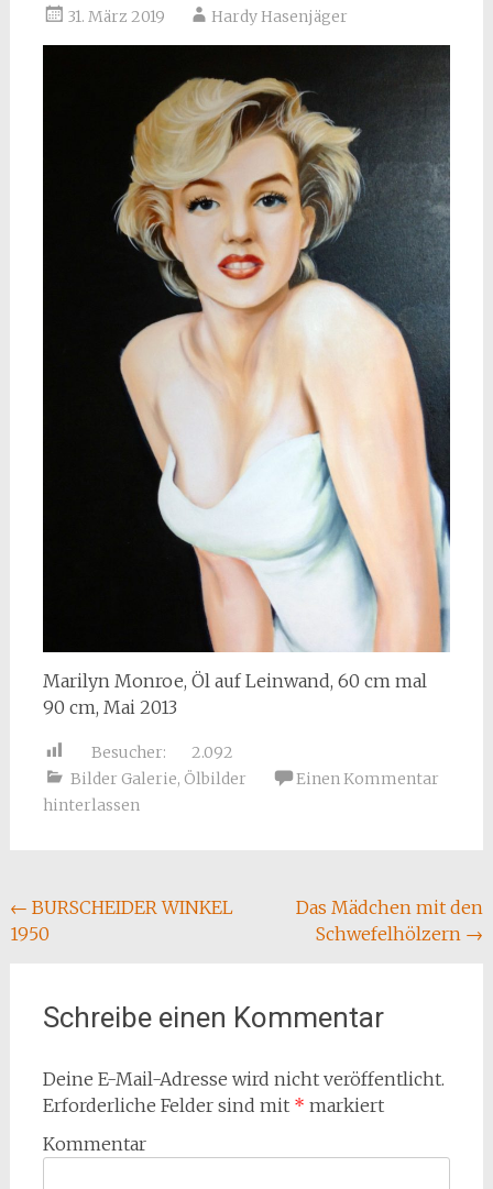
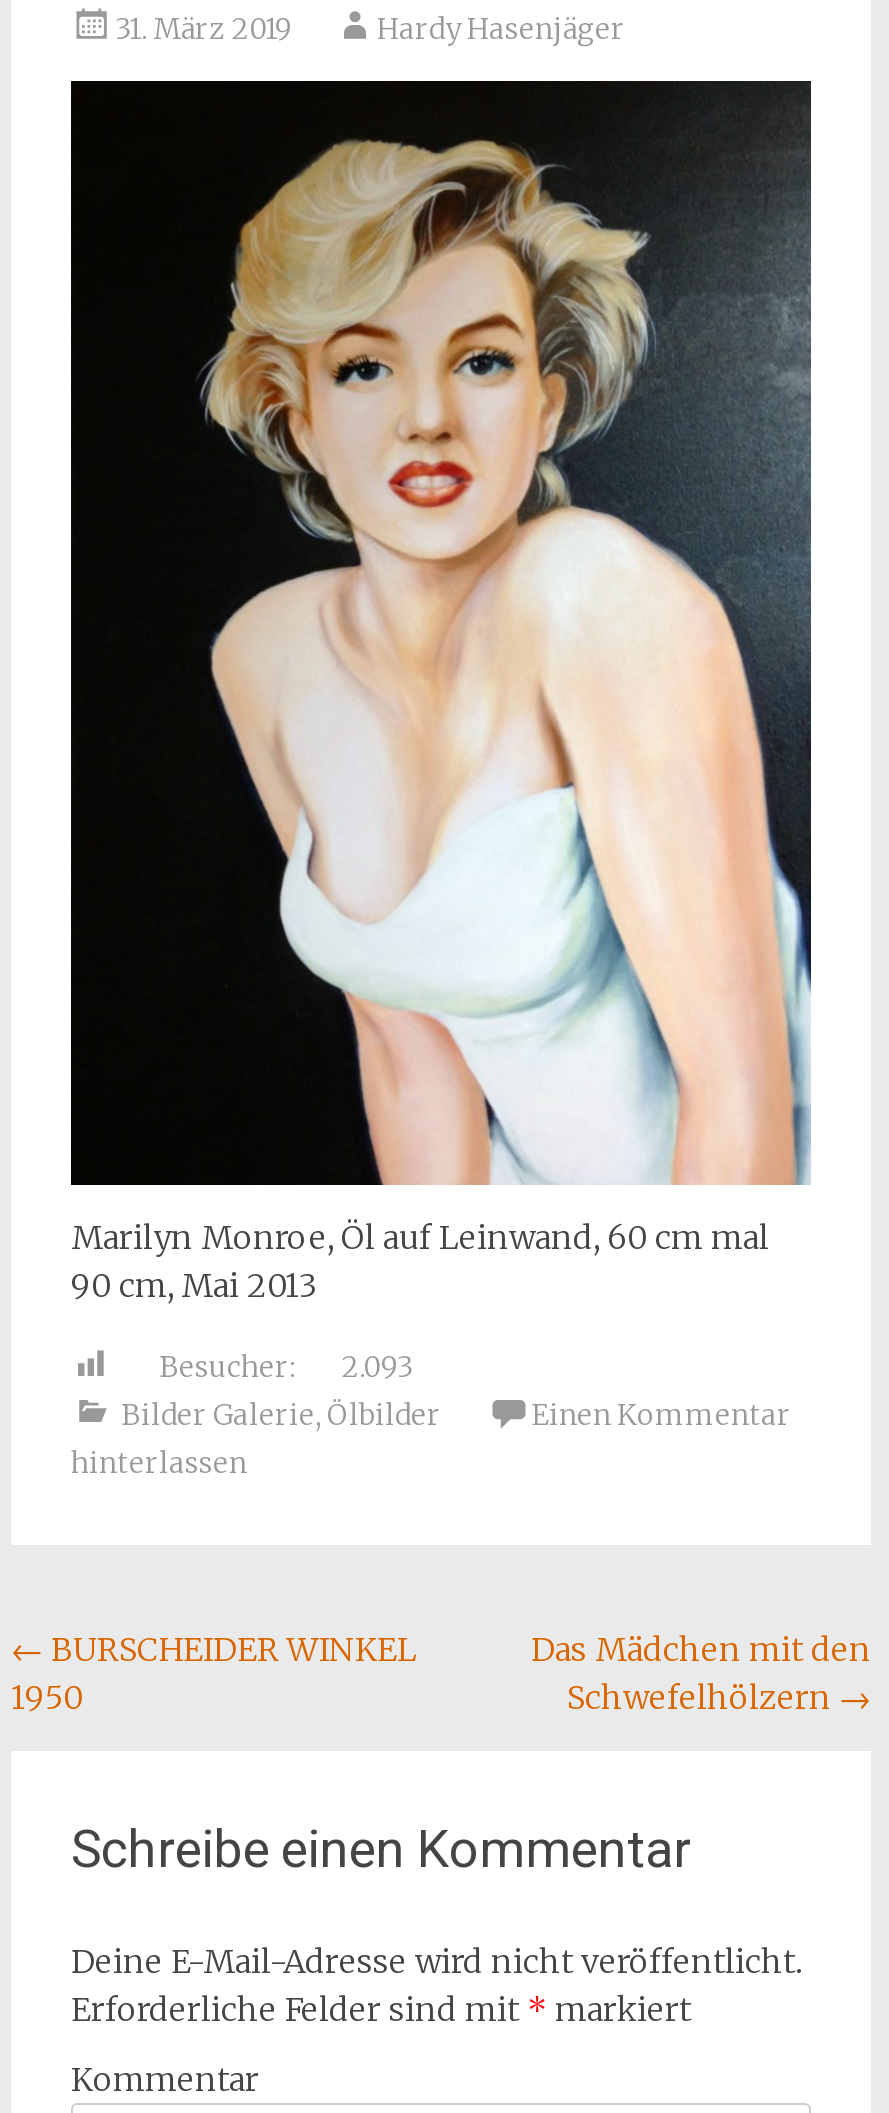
[91,742,233,762] Besucher: 2.092 -> [159,1348,413,1384] Besucher: 2.093

